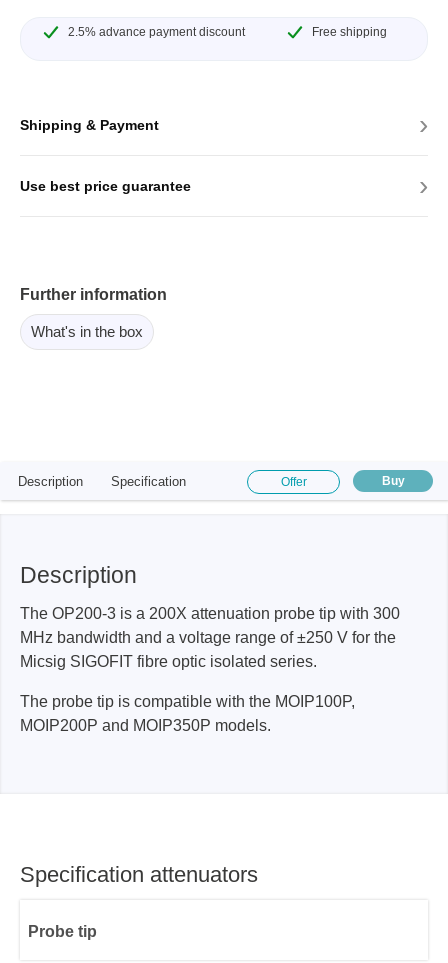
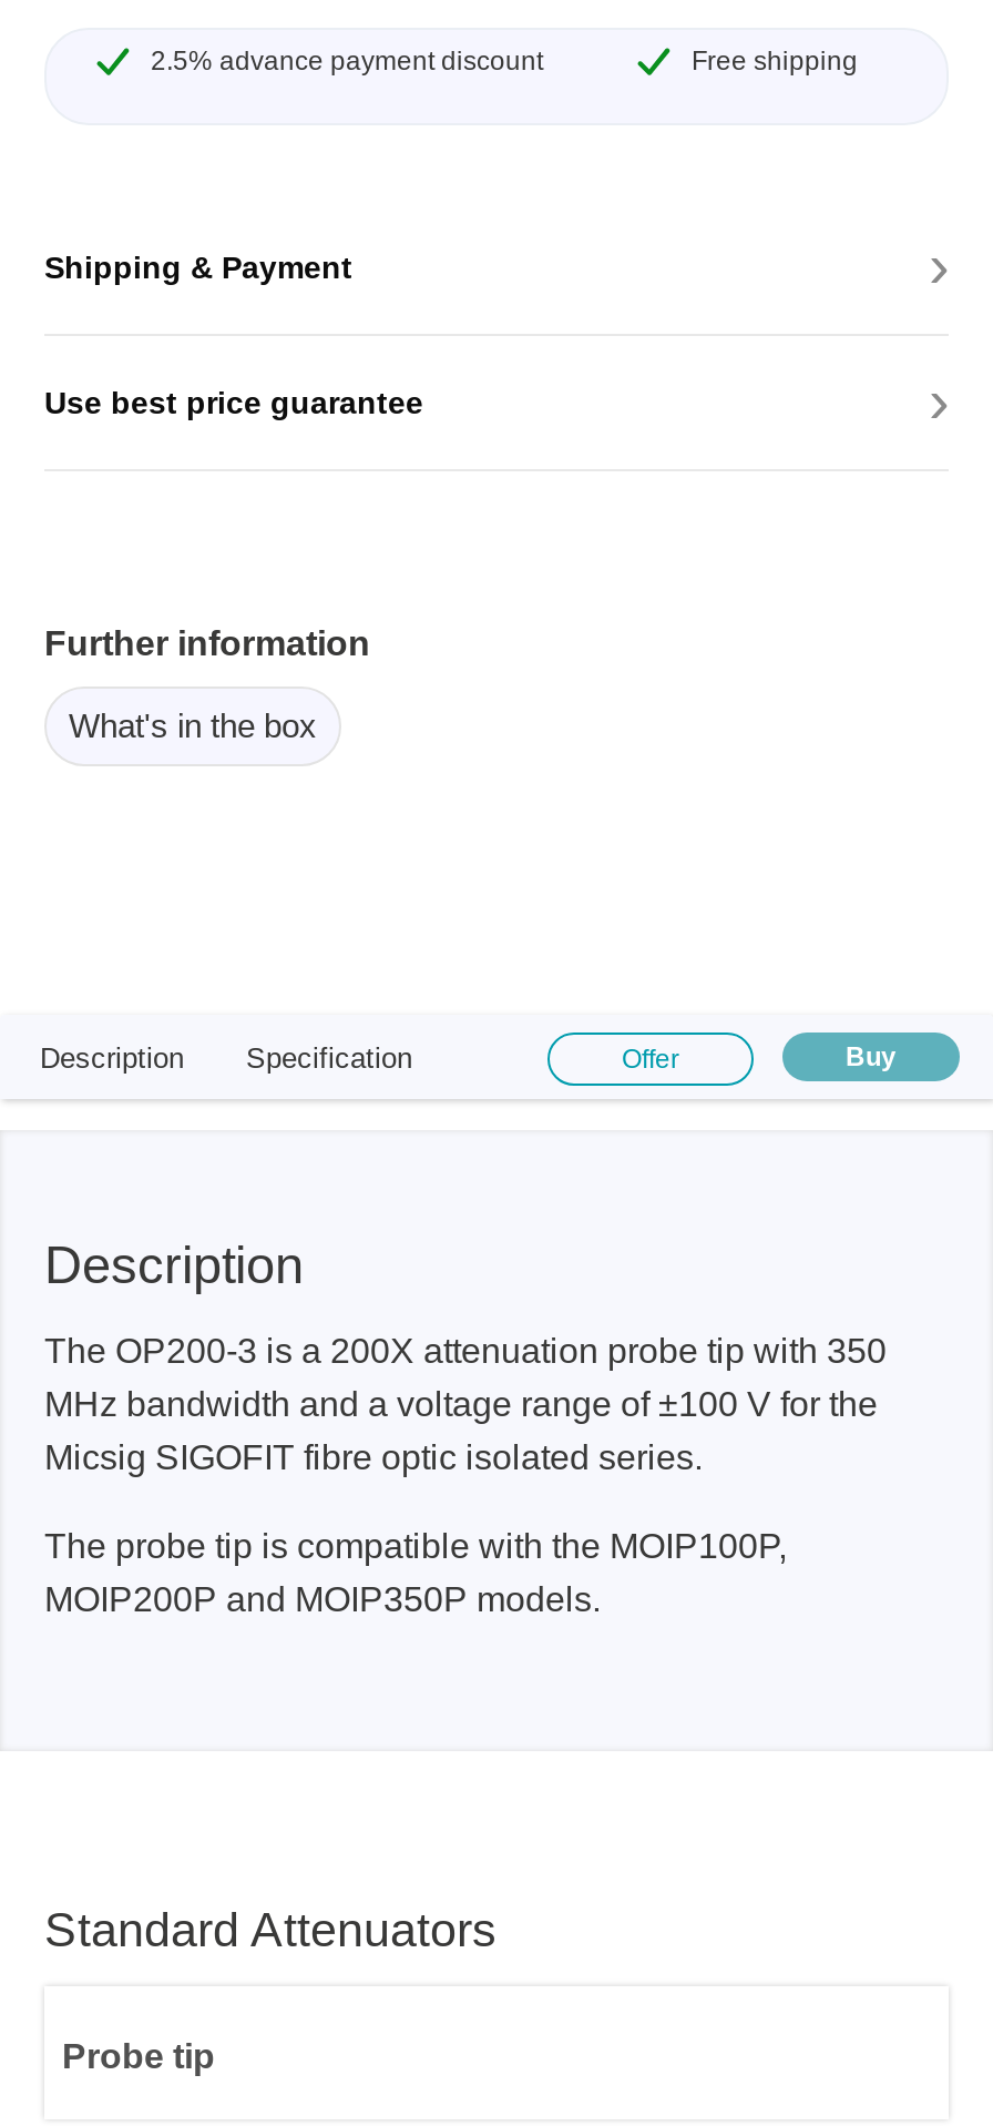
[20,605,400,622] The OP200-3 is a 200X attenuation probe tip with 300 -> [44,1333,887,1371] The OP200-3 is a 200X attenuation probe tip with 350
[20,629,396,646] MHz bandwidth and a voltage range of ±250 V for the -> [44,1386,878,1424] MHz bandwidth and a voltage range of ±100 V for the
[20,862,258,887] Specification attenuators -> [44,1903,496,1958] Standard Attenuators

